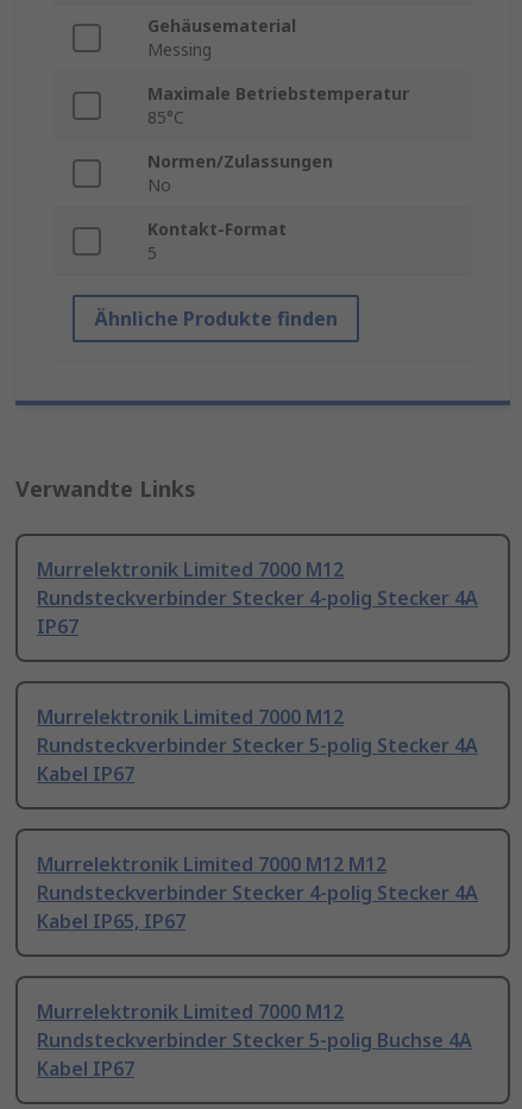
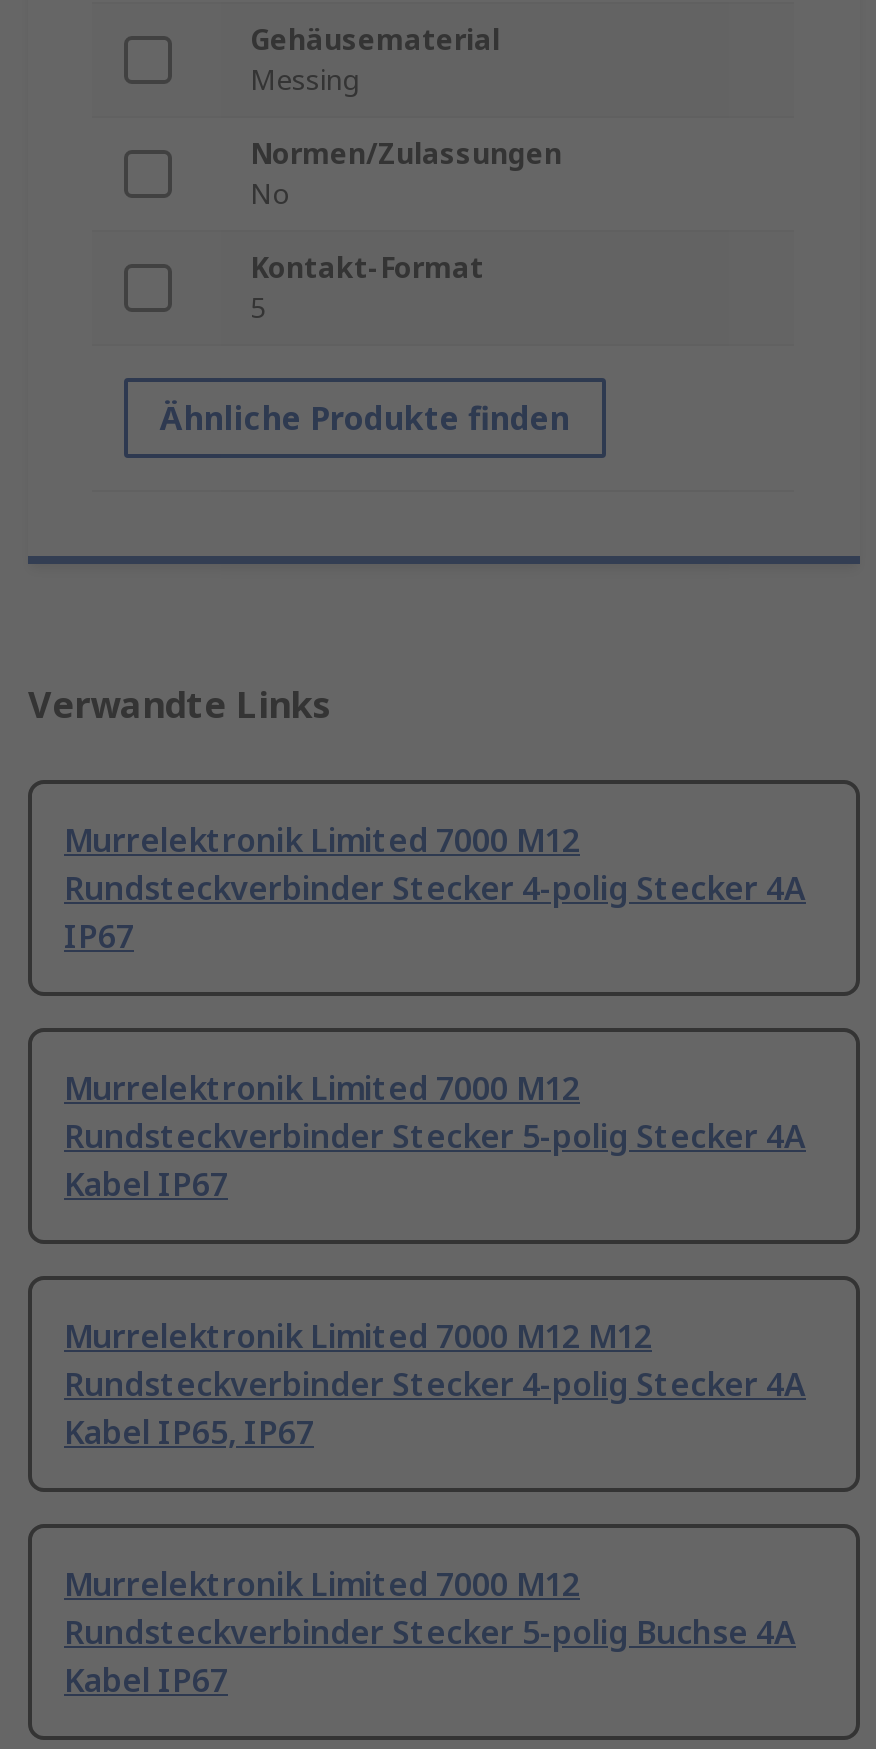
[147,83,409,129] Maximale Betriebstemperatur | 85°C -> none

